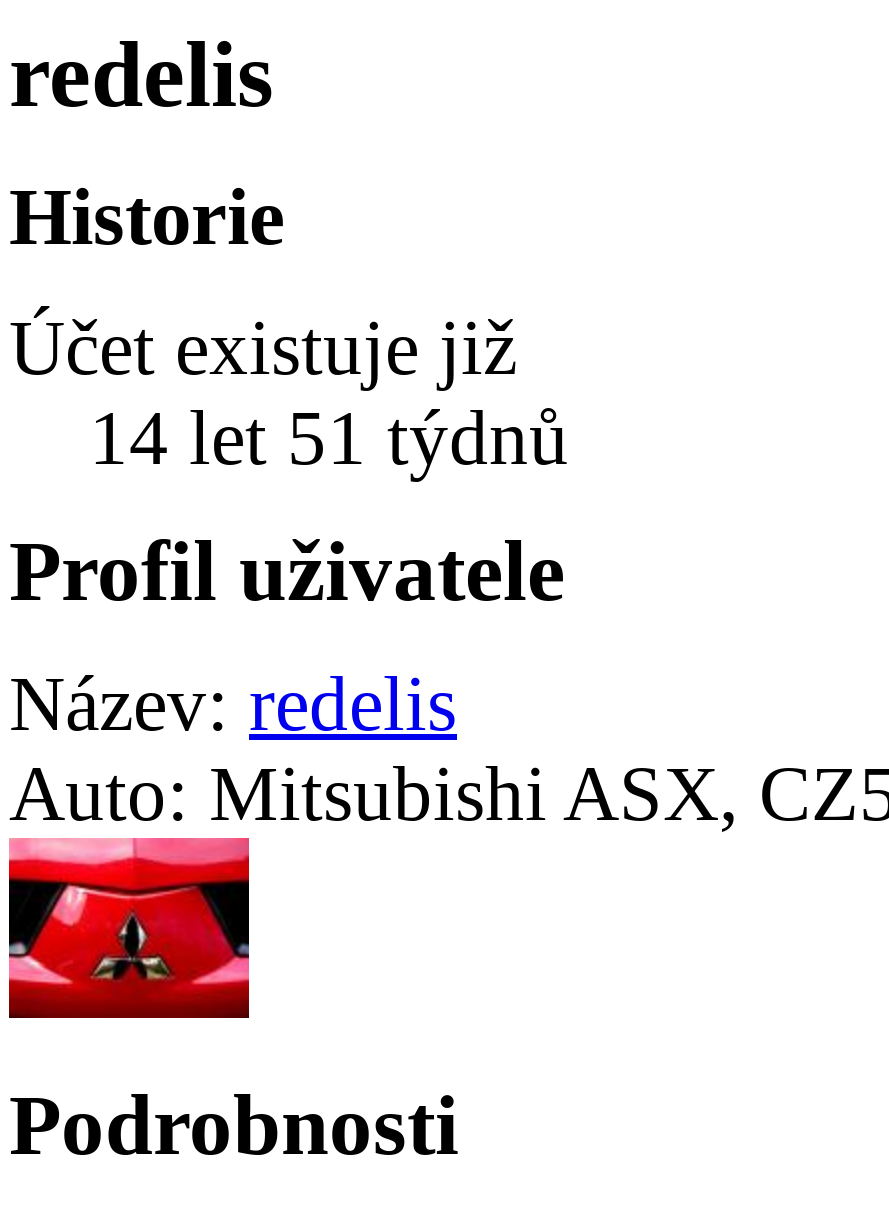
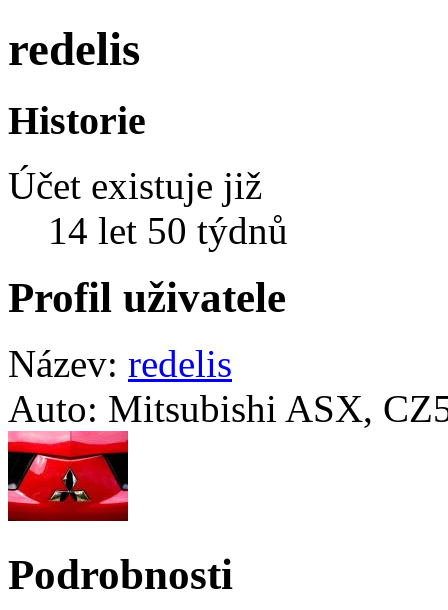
[89,393,569,479] 14 let 51 týdnů -> [48,209,288,252] 14 let 50 týdnů

